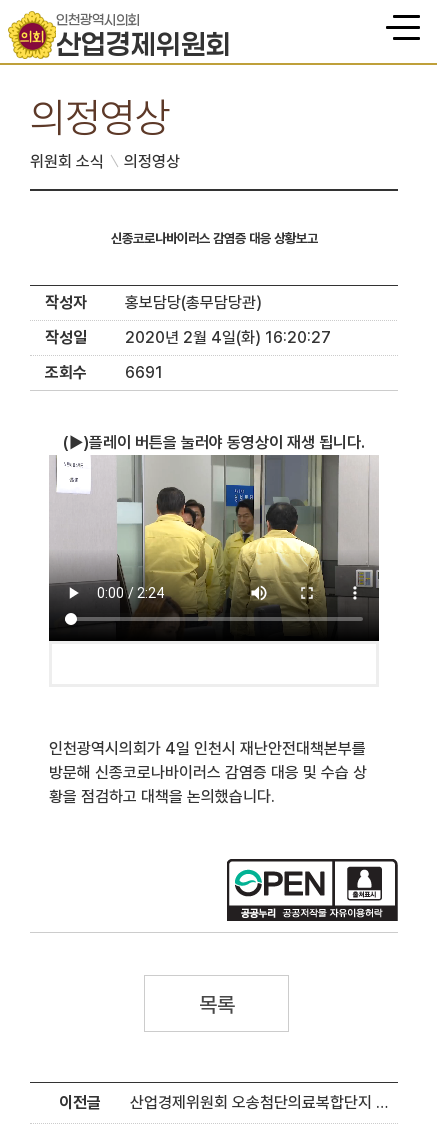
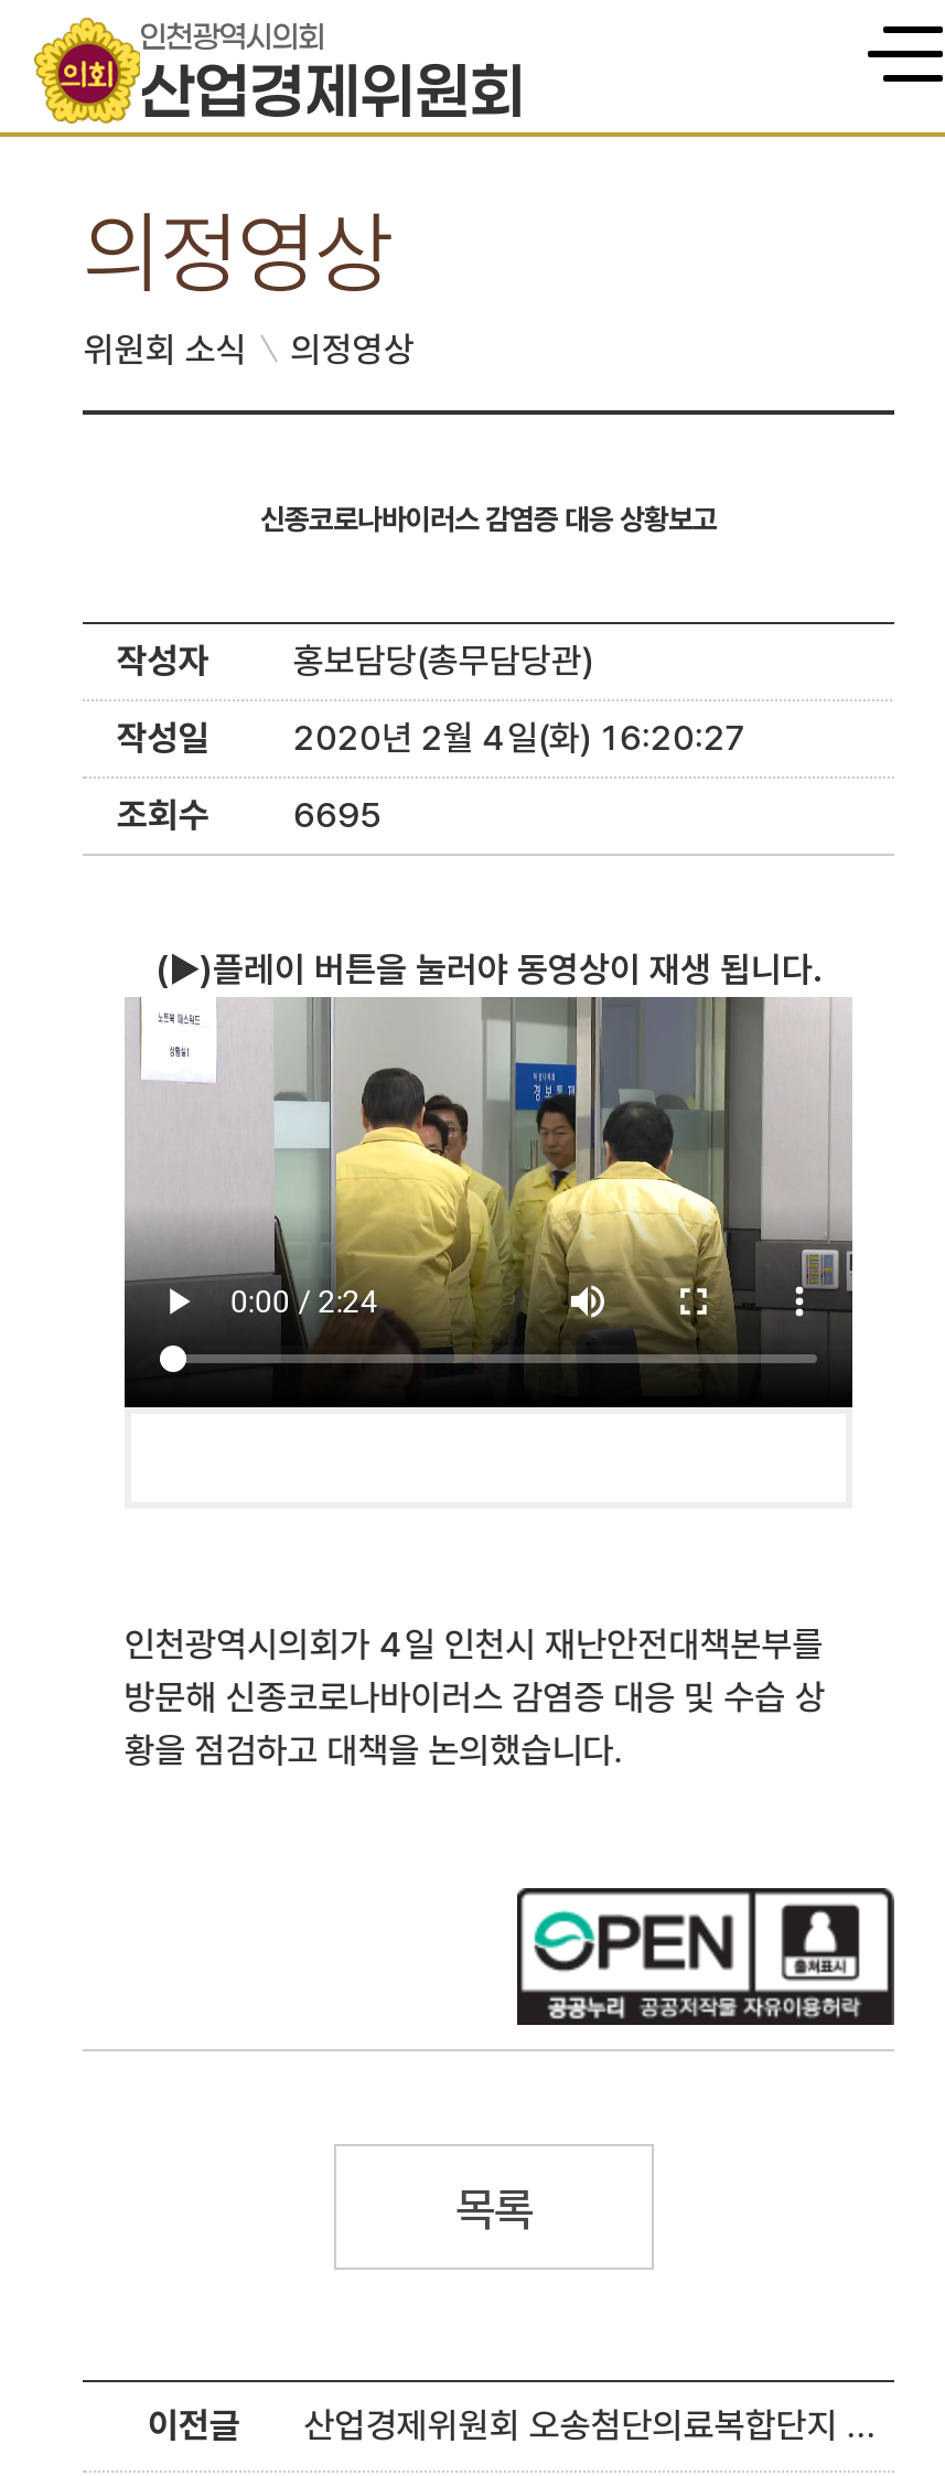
[125,363,163,382] 6691 -> [293,794,381,836] 6695

